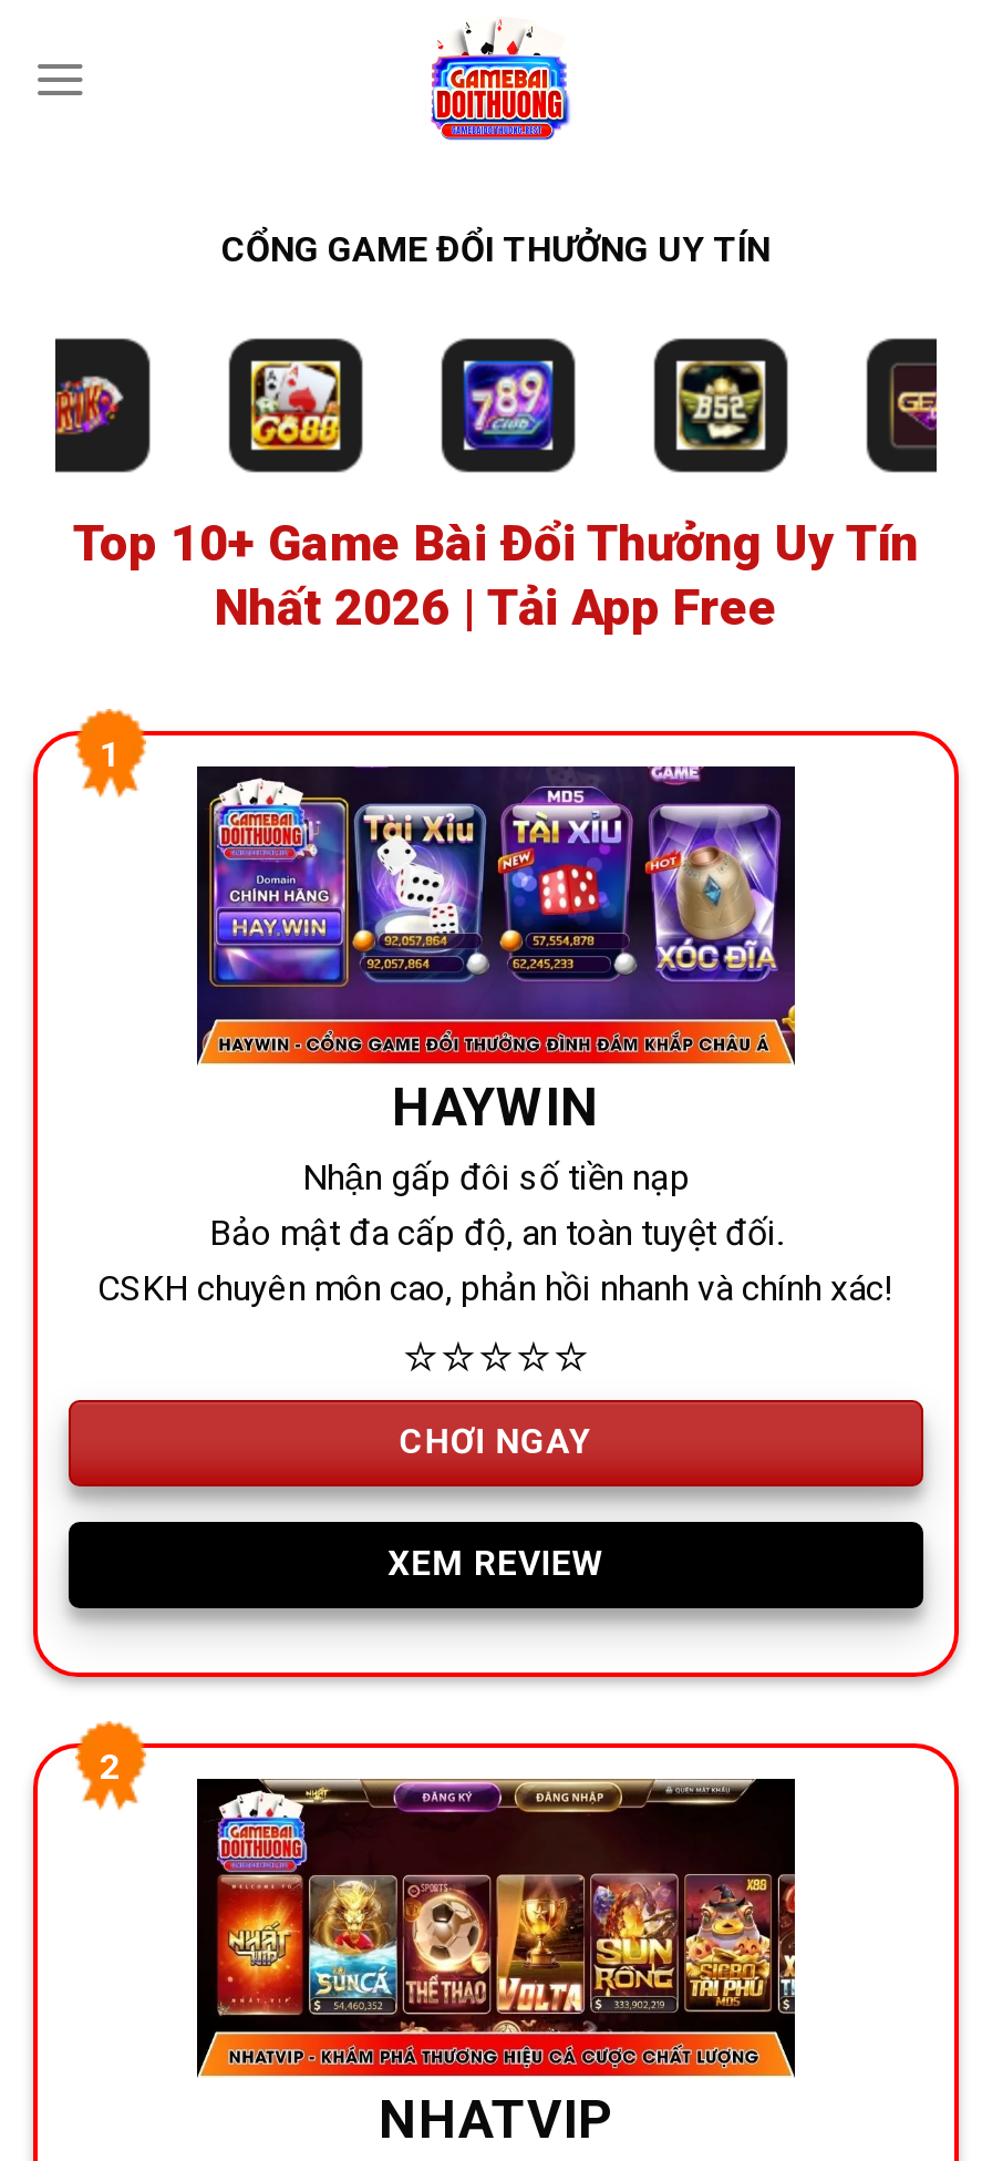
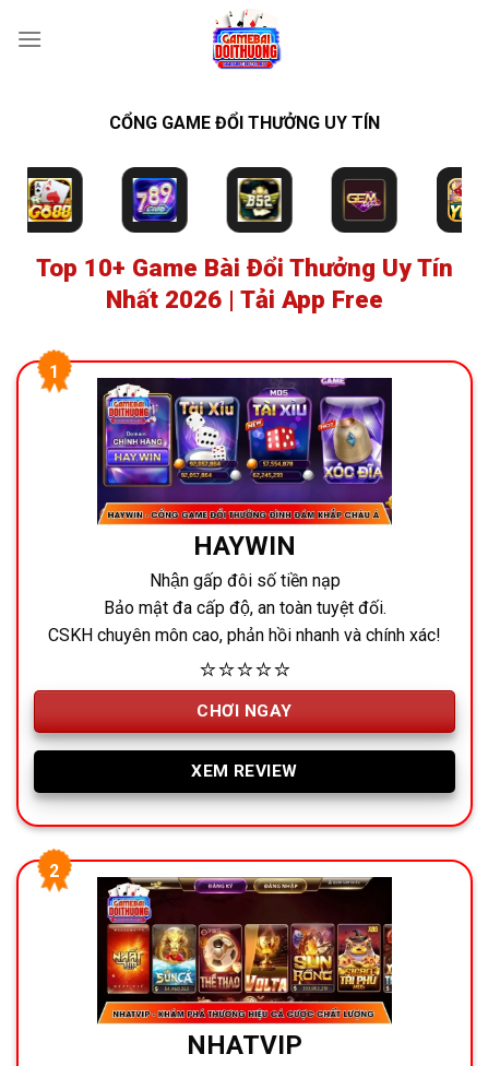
[55,339,168,472] [image] -> [27,166,84,234] [image]
[226,337,381,474] [image] -> [112,166,189,234] [image]
[438,337,593,474] [image] -> [217,166,294,234] [image]
[651,337,806,474] [image] -> [322,166,398,234] [image]
[864,337,939,474] [image] -> [427,167,463,233] [image]

